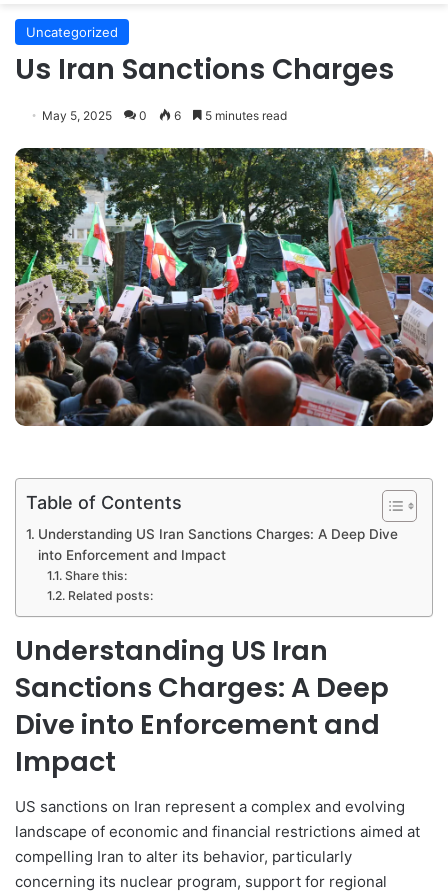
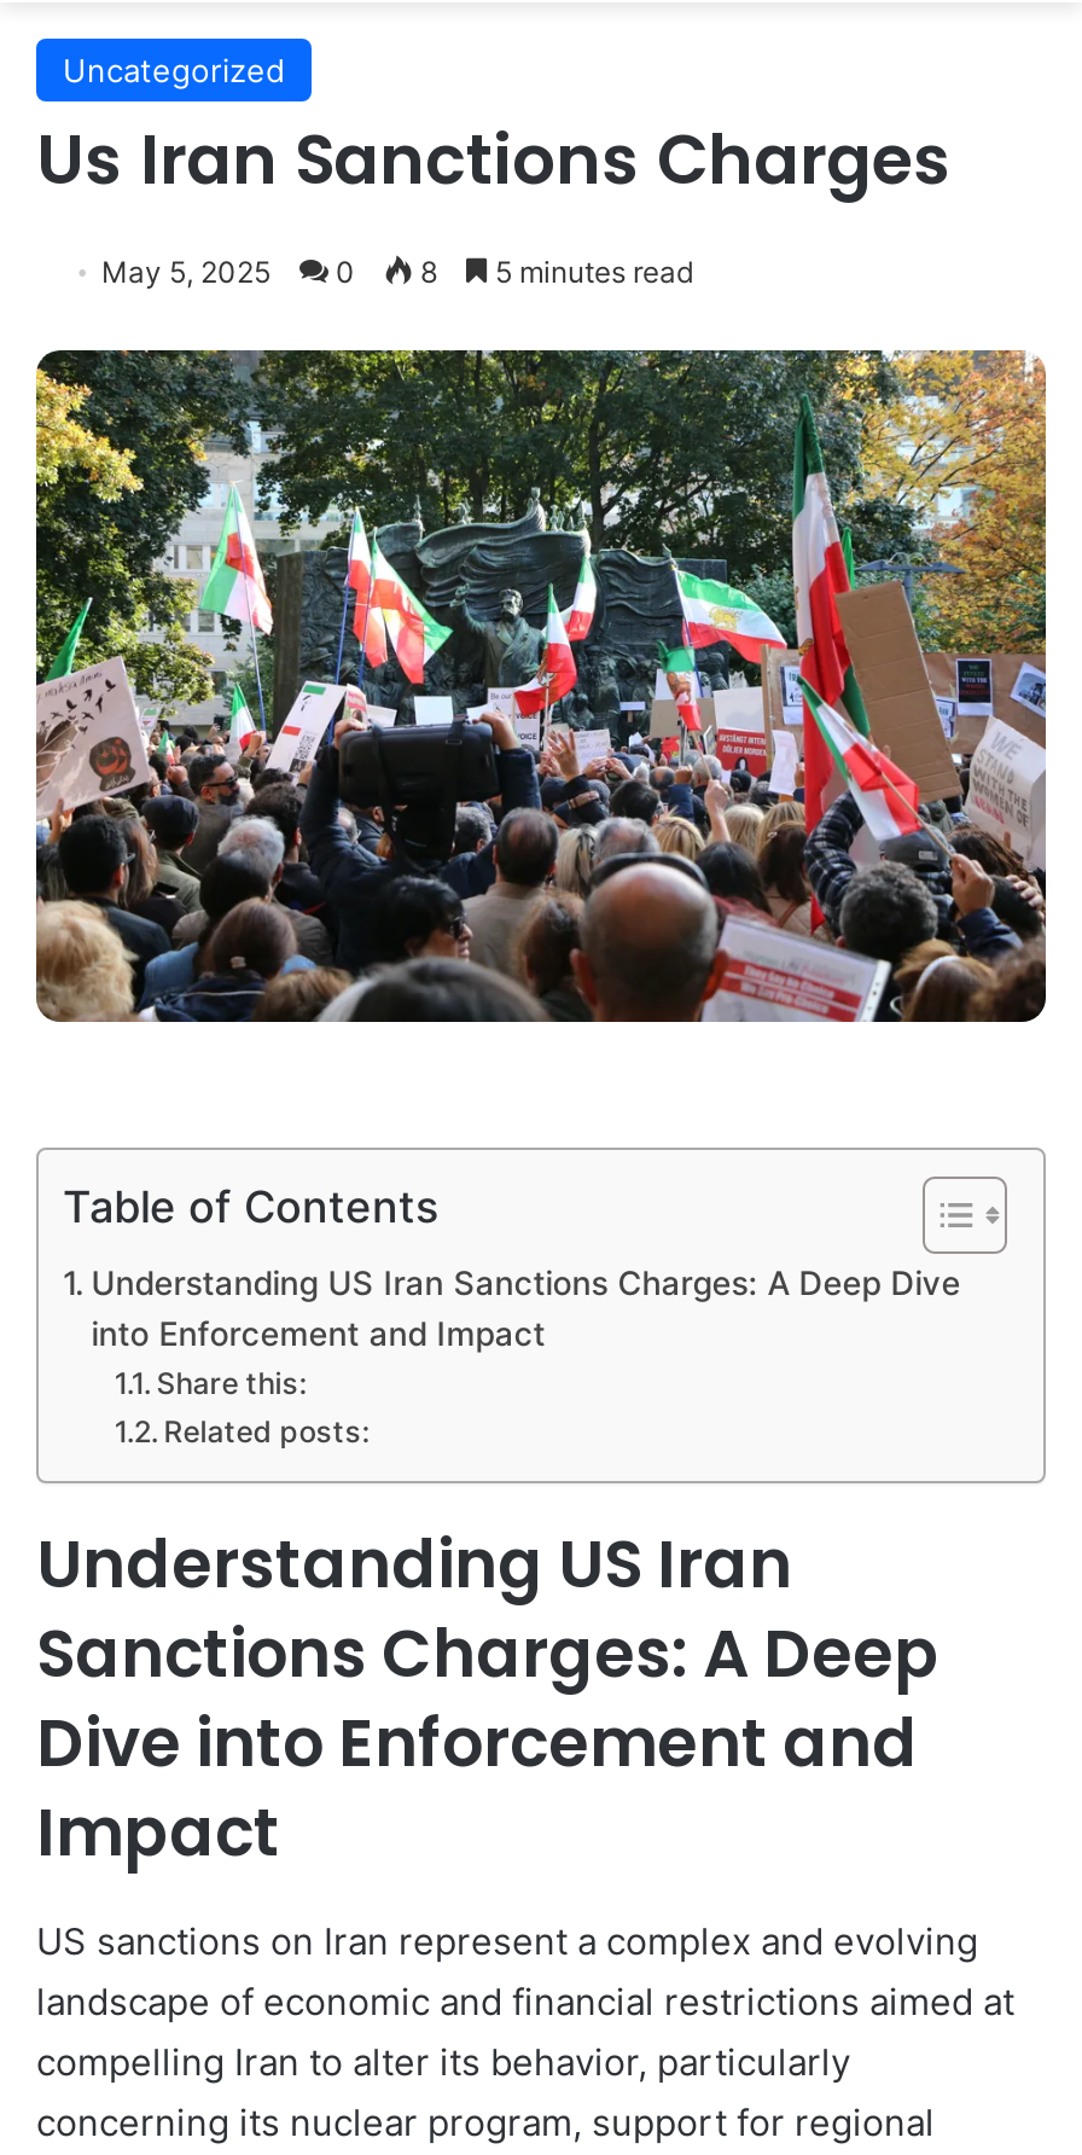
[42,107,287,122] May 5, 2025 0 6 5 minutes read -> [101,252,693,289] May 5, 2025 0 8 5 minutes read

